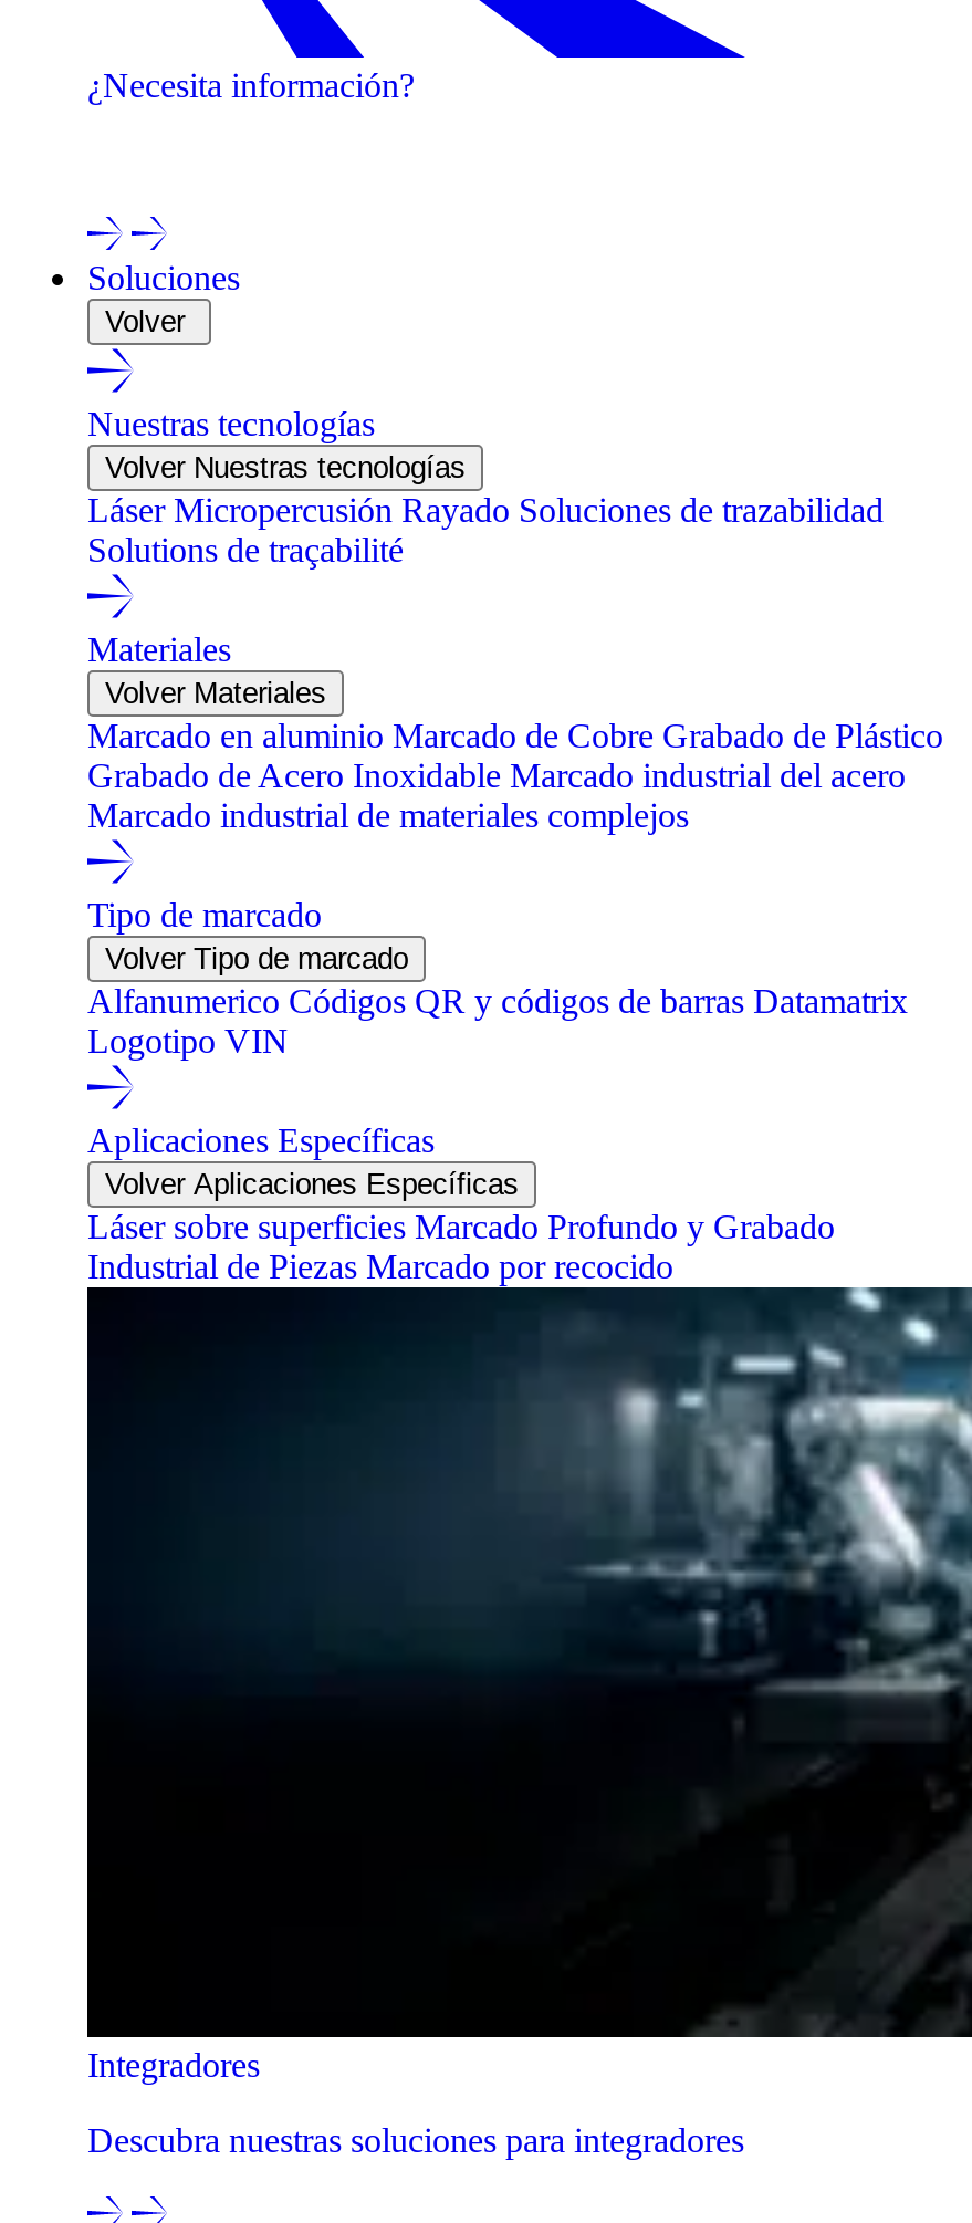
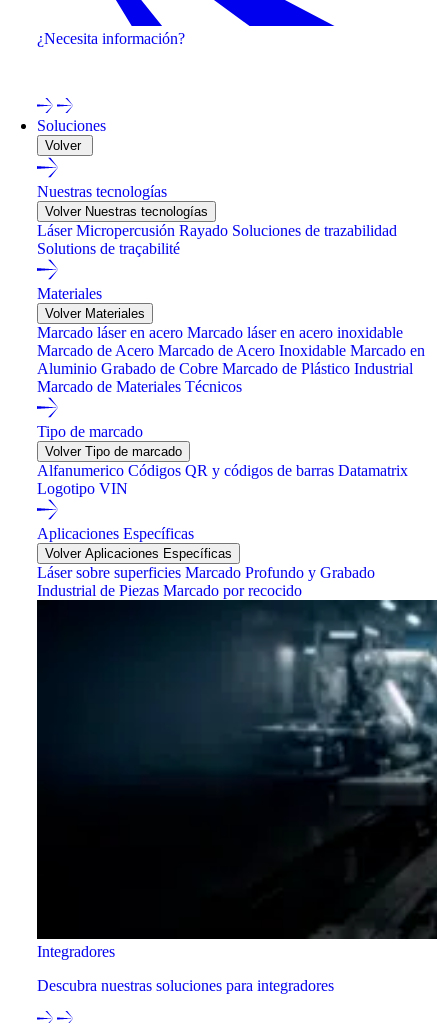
[87,716,943,833] Marcado en aluminio Marcado de Cobre Grabado de Plástico | Grabado de Acero Inoxidable Marcado industrial del acero | Marcado industrial de materiales complejos -> [37,324,425,395] Marcado láser en acero Marcado láser en acero inoxidable | Marcado de Acero Marcado de Acero Inoxidable Marcado en | Aluminio Grabado de Cobre Marcado de Plástico Industrial | Marcado de Materiales Técnicos

